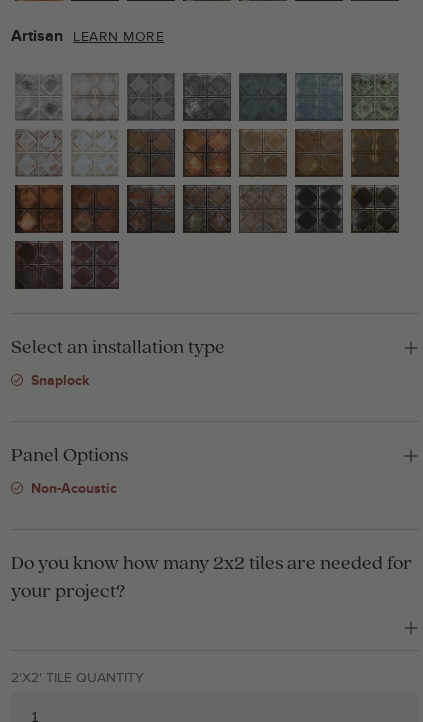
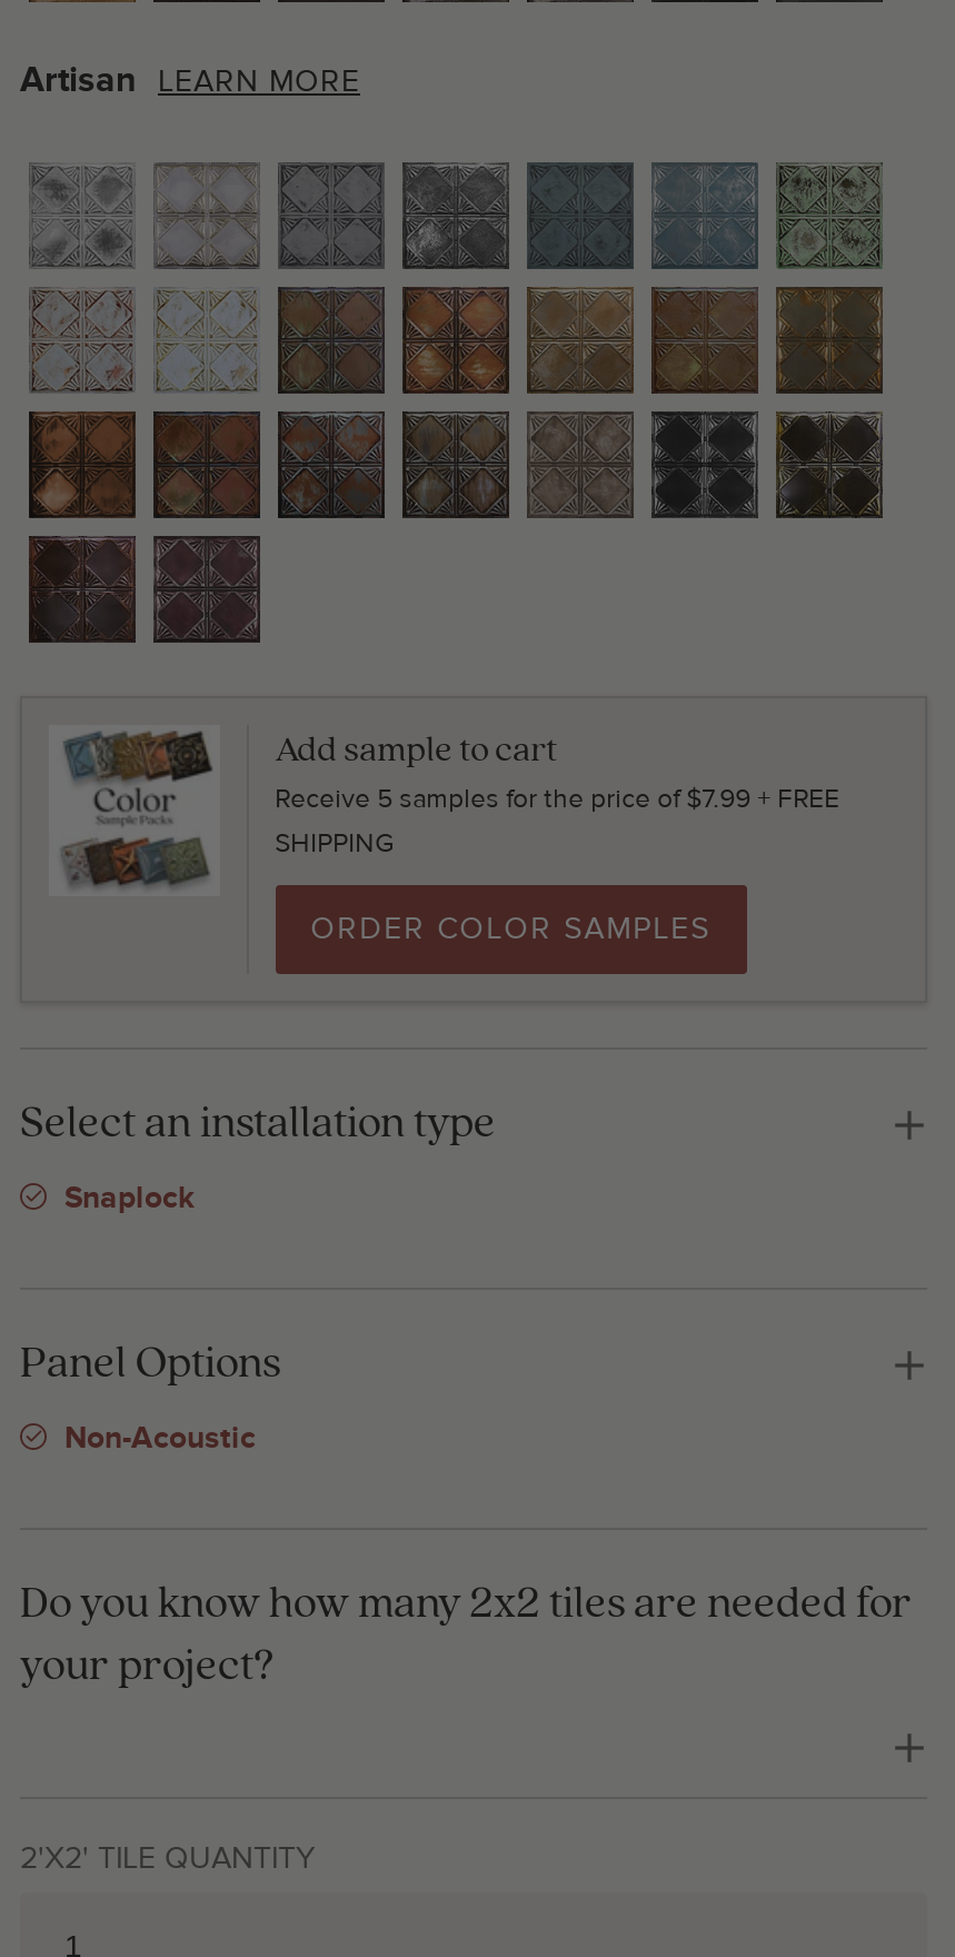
none -> [40,732,840,947] [image] | Add sample to cart | Receive 5 samples for the price of $7.99 + FREE | SHIPPING | ORDER COLOR SAMPLES

